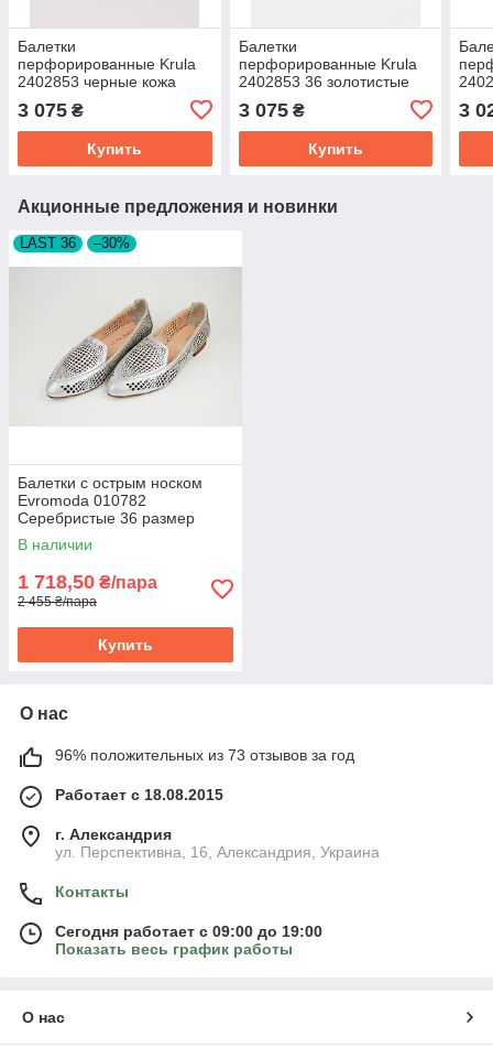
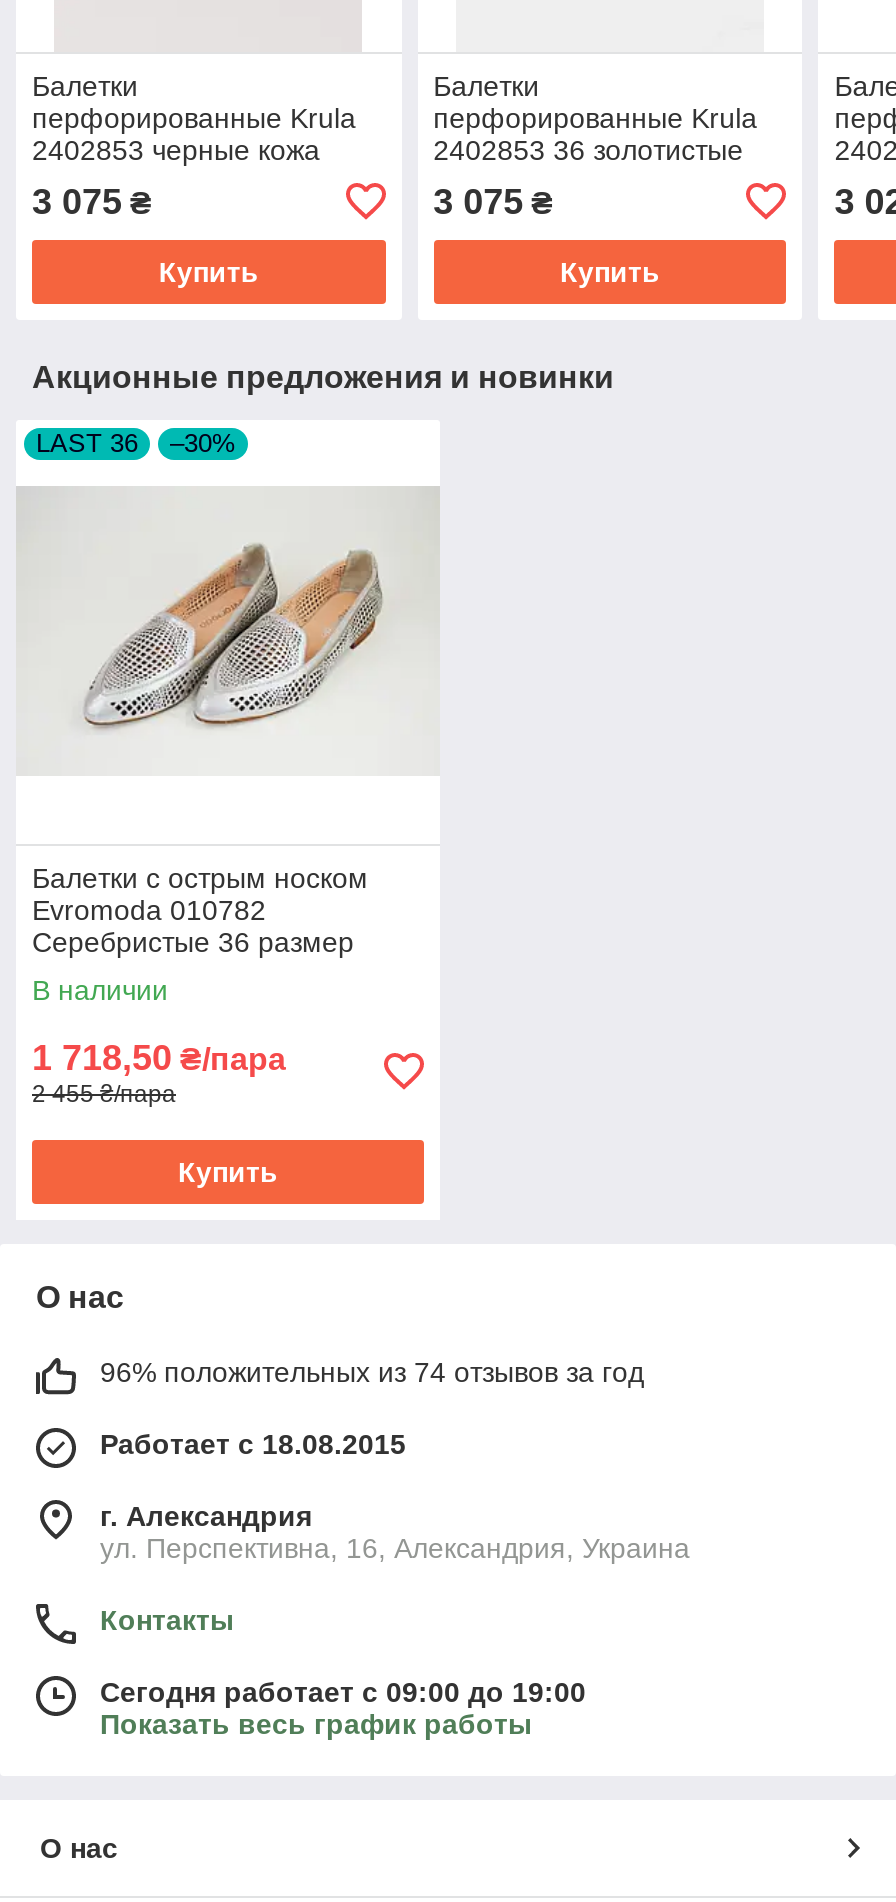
[55,746,354,764] 96% положительных из 73 отзывов за год -> [100,1356,644,1388] 96% положительных из 74 отзывов за год

